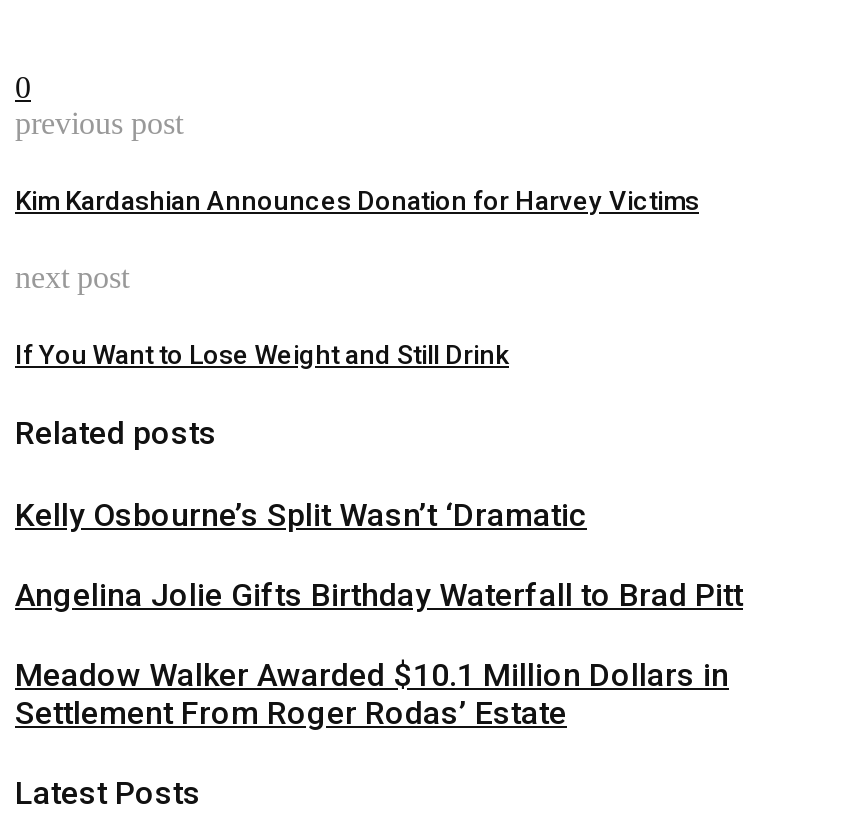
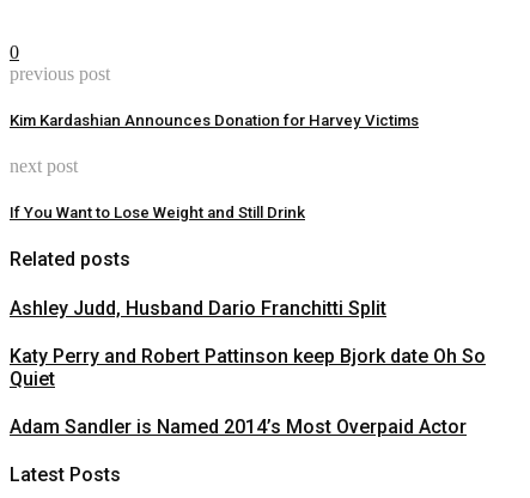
[15,495,587,533] Kelly Osbourne’s Split Wasn’t ‘Dramatic -> [10,296,386,319] Ashley Judd, Husband Dario Franchitti Split
[15,576,743,614] Angelina Jolie Gifts Birthday Waterfall to Brad Pitt -> [10,345,486,390] Katy Perry and Robert Pattinson keep Bjork date Oh So | Quiet
[15,656,729,732] Meadow Walker Awarded $10.1 Million Dollars in | Settlement From Roger Rodas’ Estate -> [10,415,467,438] Adam Sandler is Named 2014’s Most Overpaid Actor

